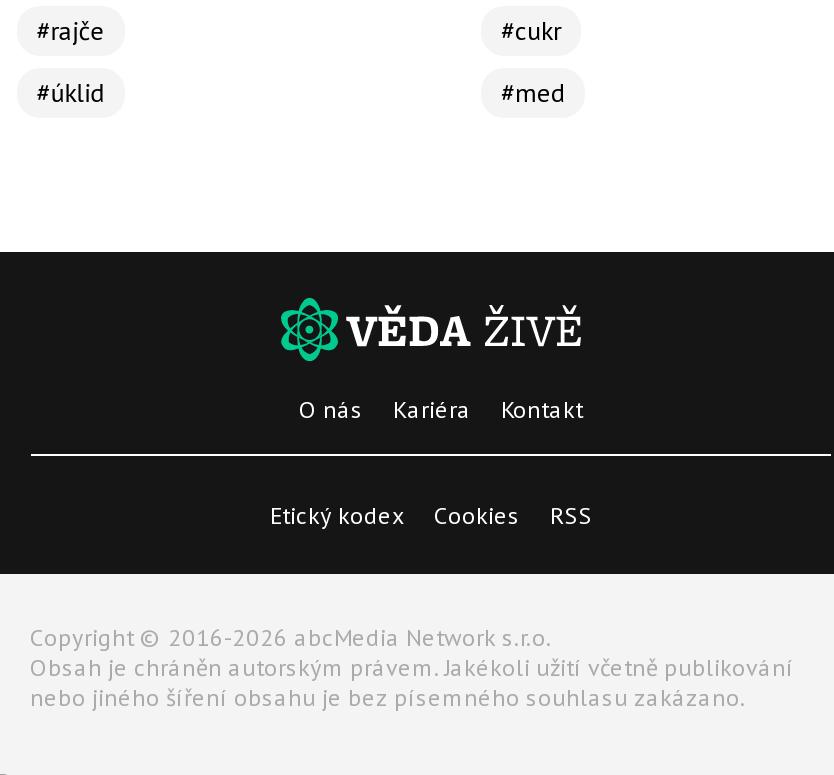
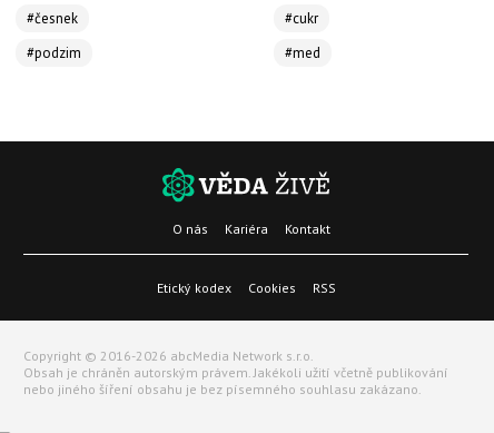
[37,13,105,47] #rajče -> [26,9,78,28] #česnek
[37,75,105,109] #úklid -> [26,44,81,63] #podzim

